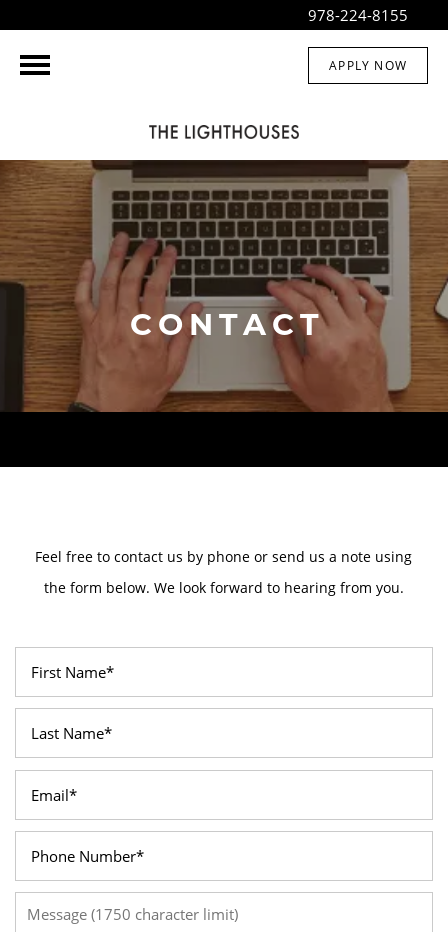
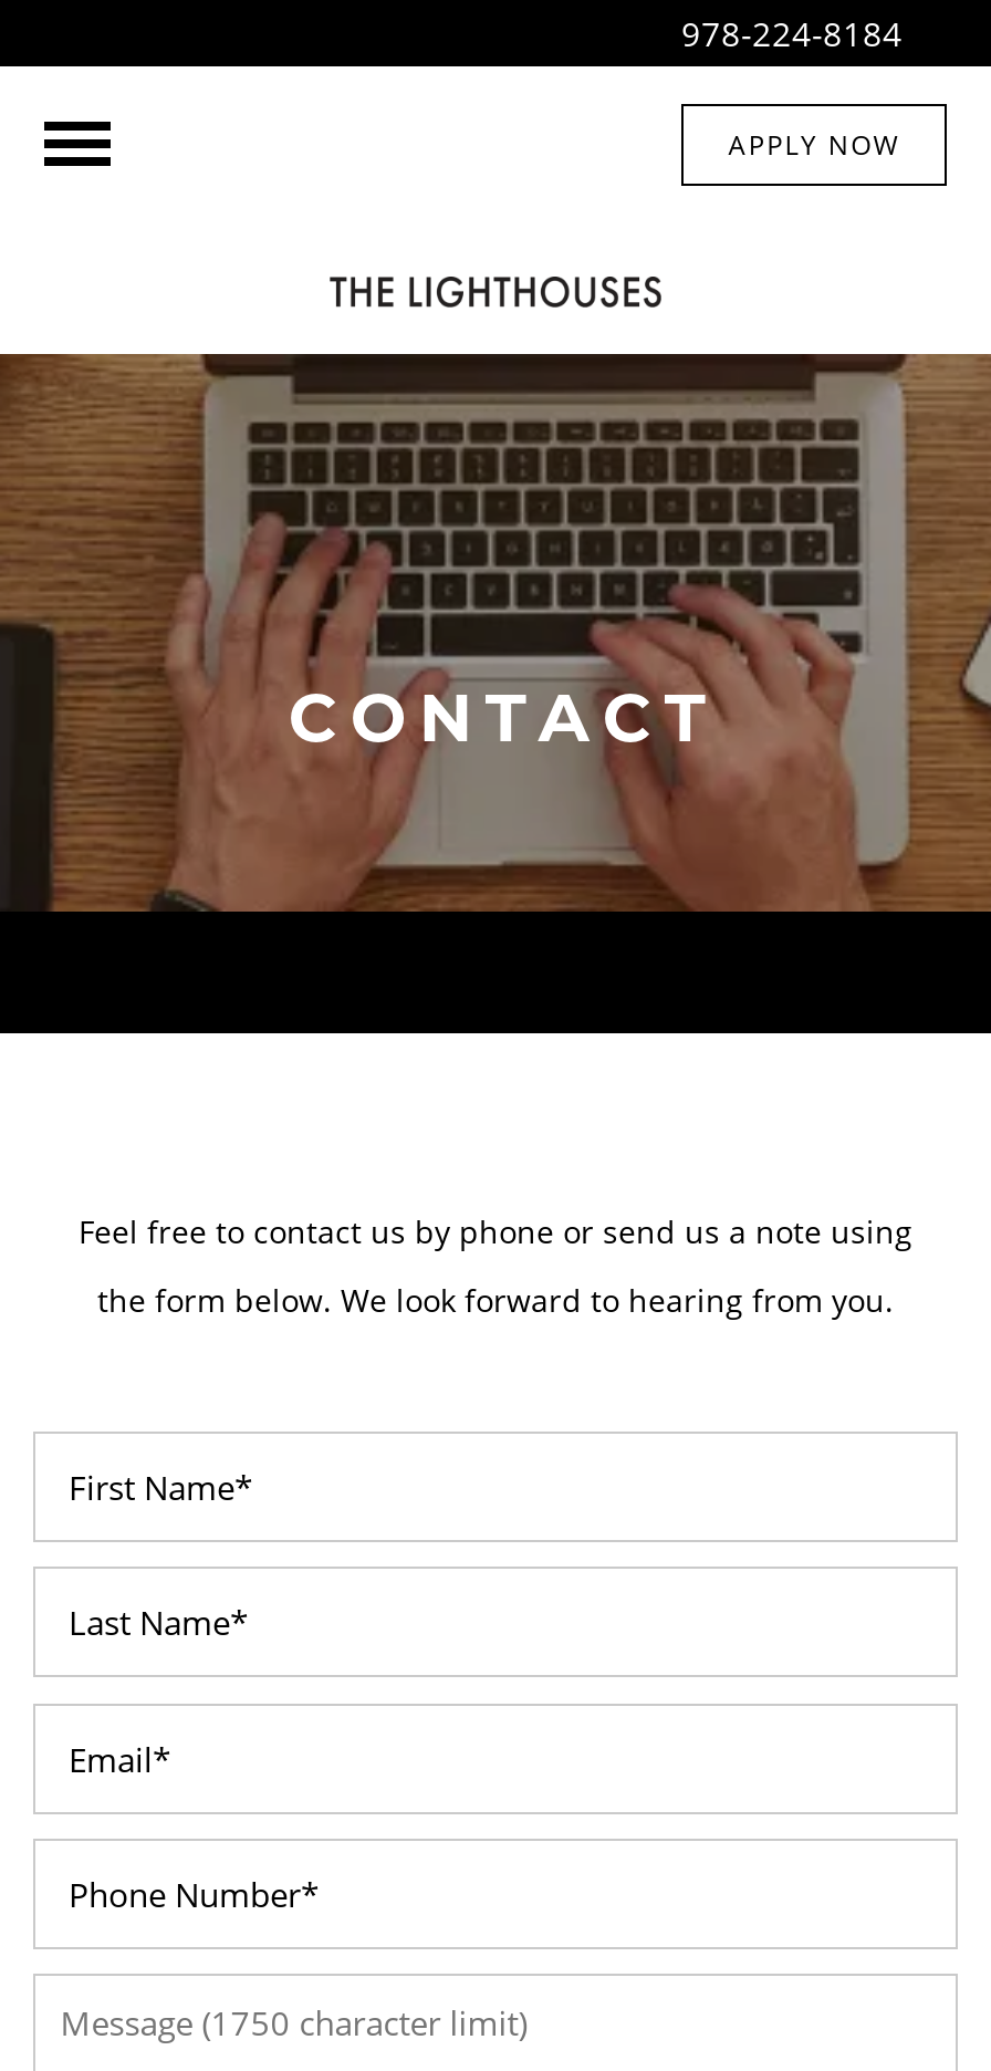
[308,5,408,25] 978-224-8155 -> [681,11,903,55] 978-224-8184

